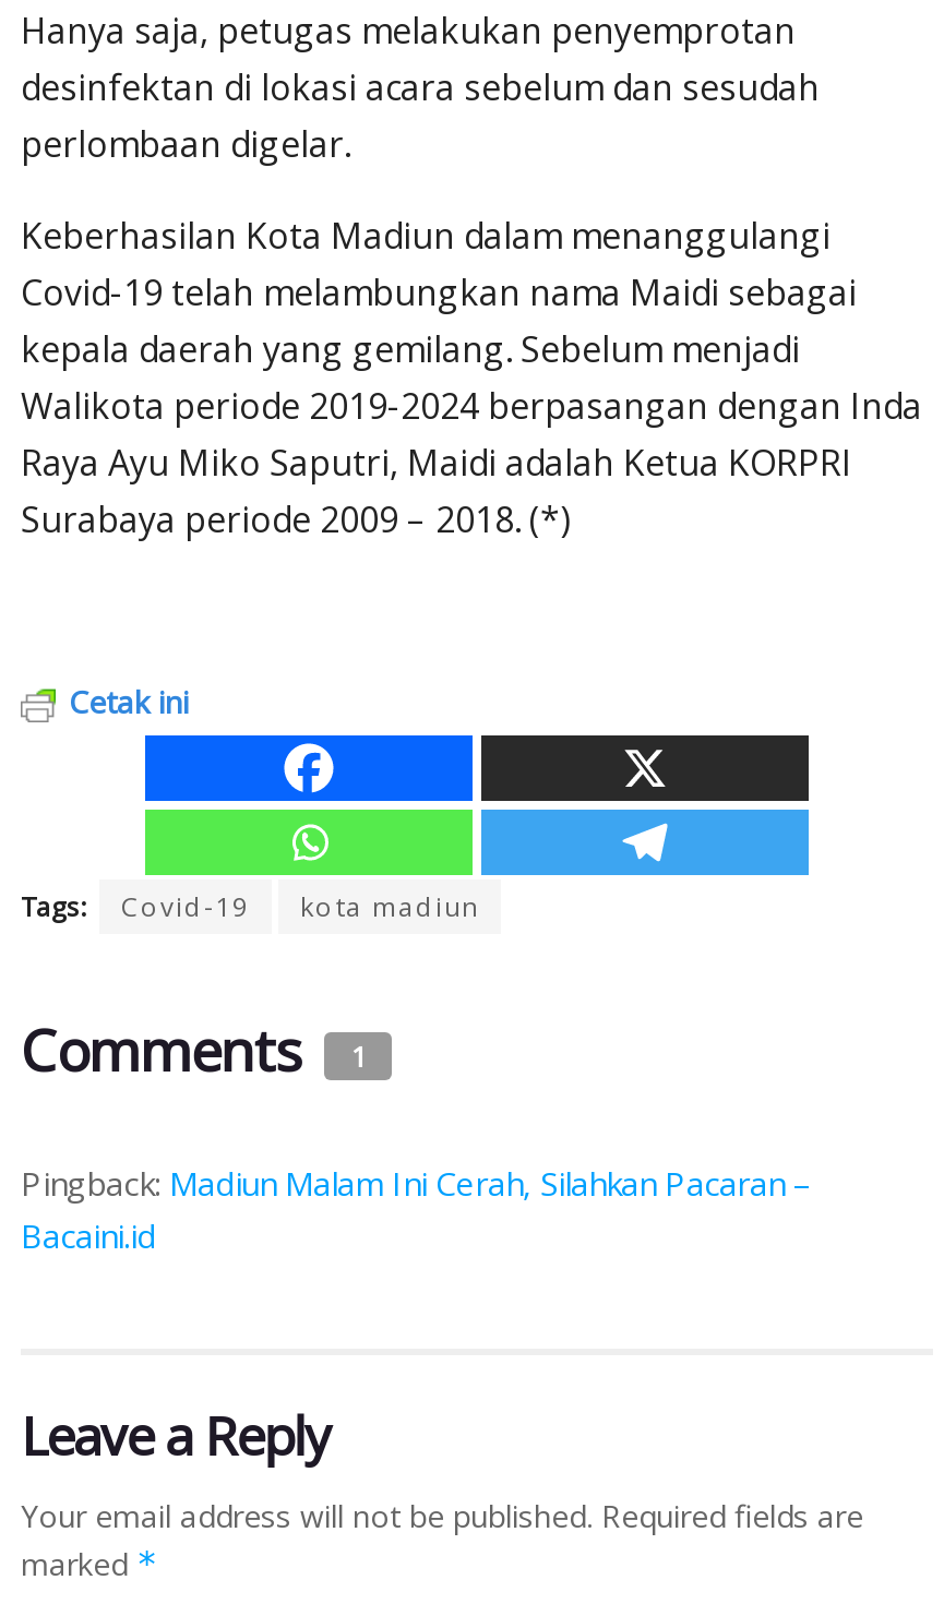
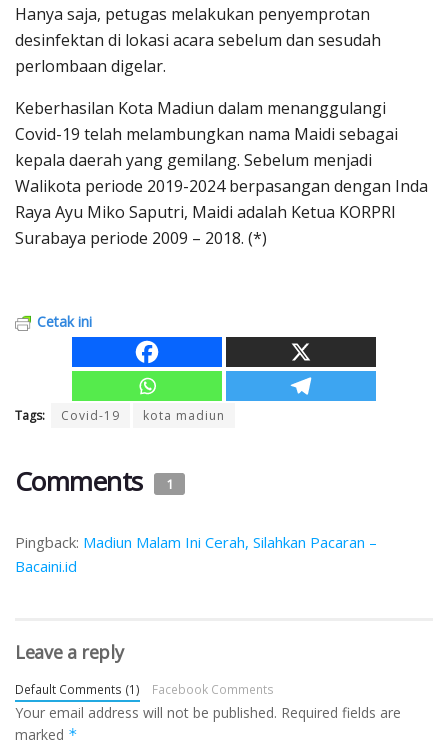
[21,1398,330,1470] Leave a Reply -> [15,640,274,697] Leave a reply | Default Comments (1) | Facebook Comments

